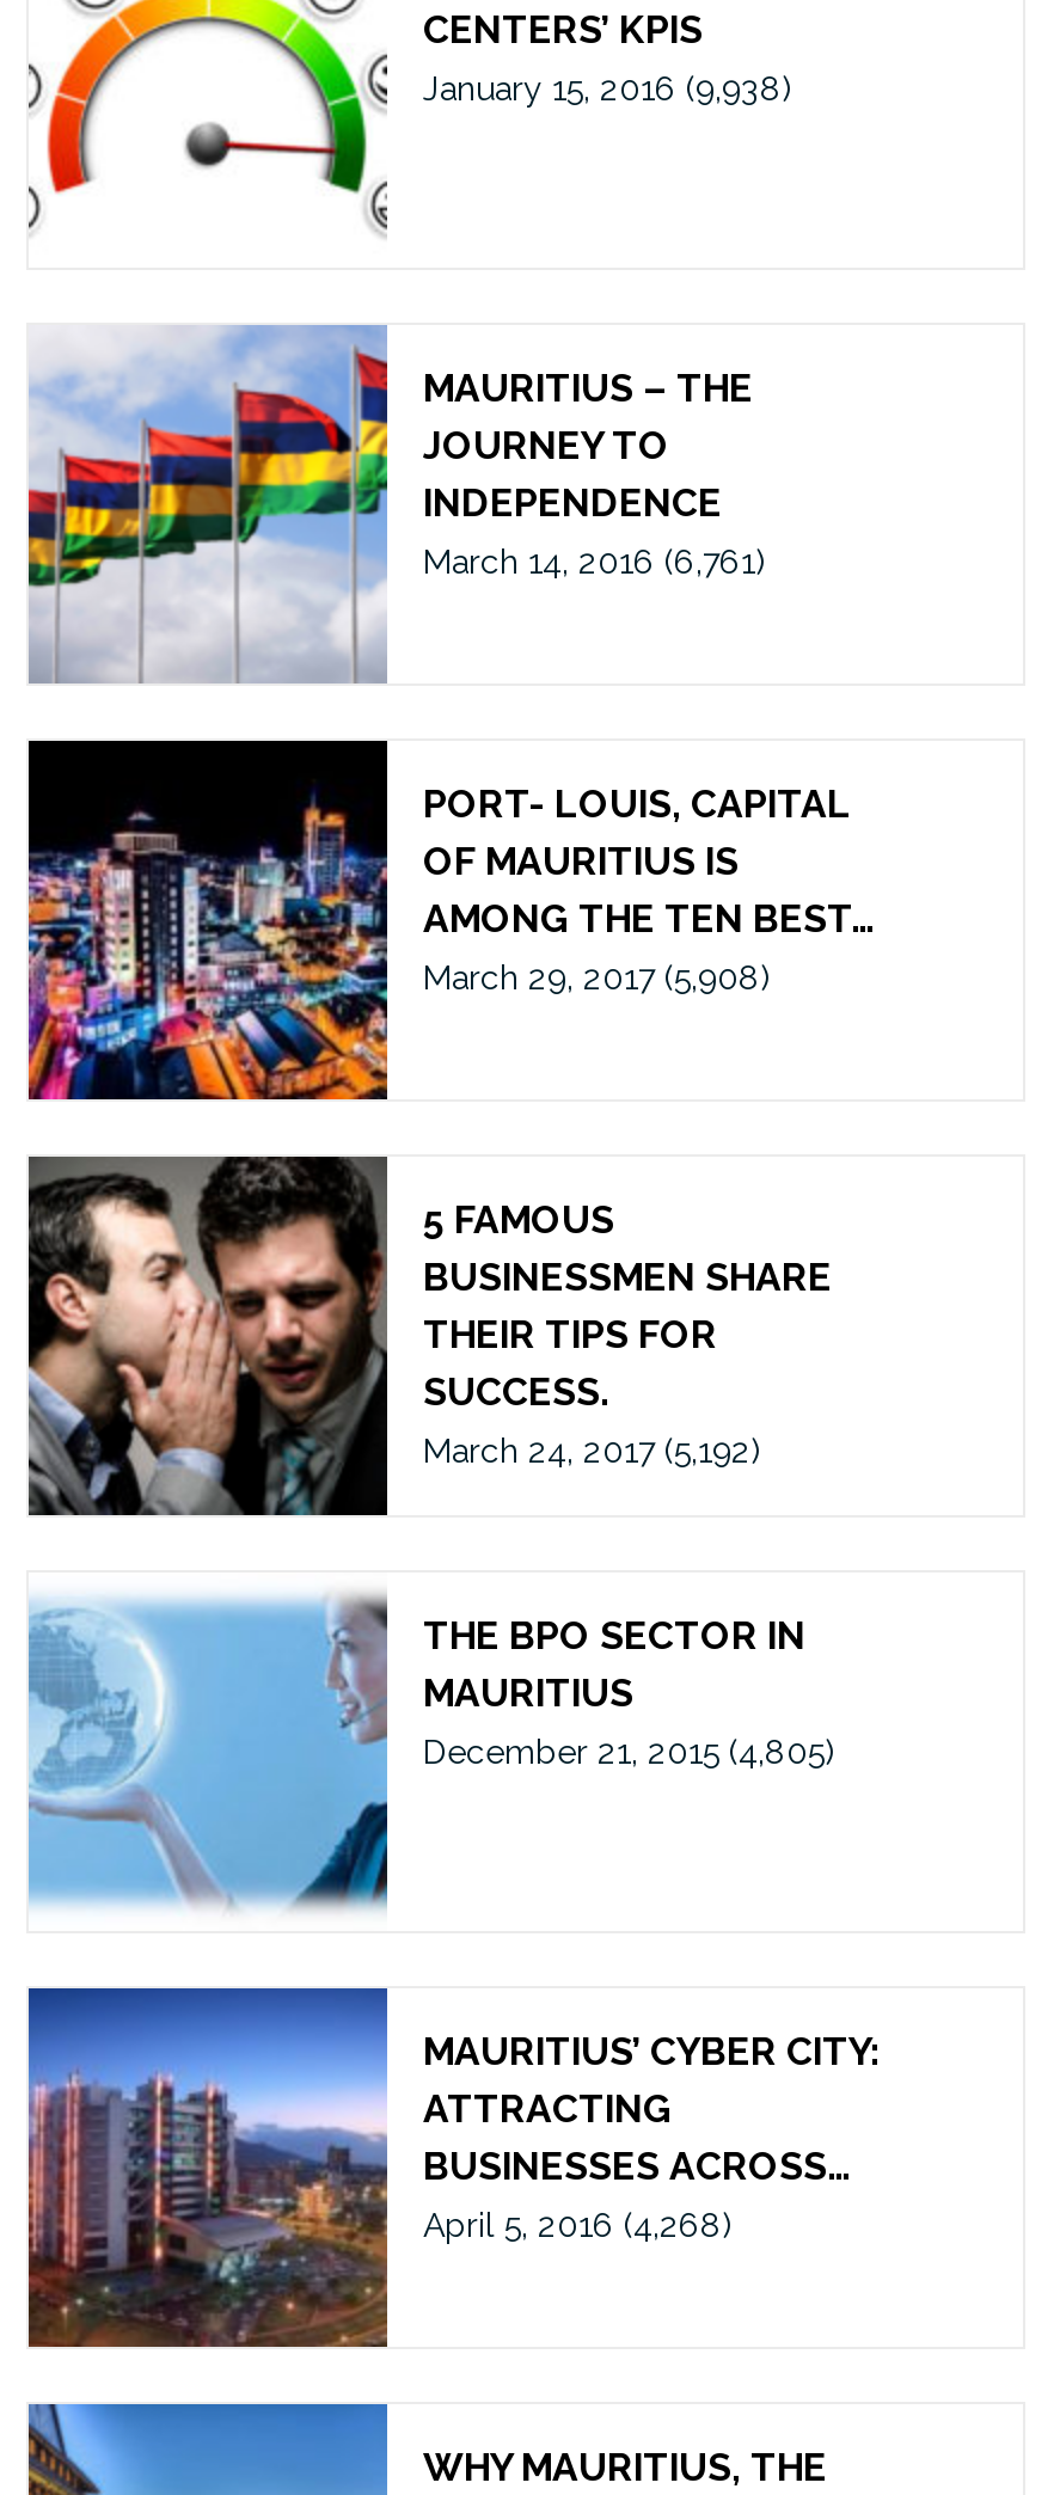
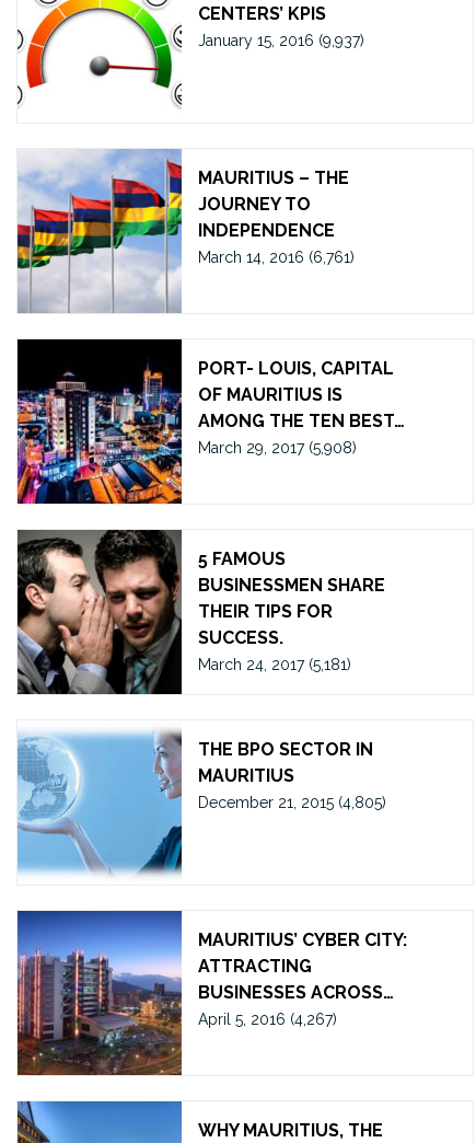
[423,69,791,107] January 15, 2016 (9,938) -> [198,31,364,49] January 15, 2016 (9,937)
[423,1431,760,1469] March 24, 2017 (5,192) -> [198,655,351,673] March 24, 2017 (5,181)
[423,2205,731,2243] April 5, 2016 (4,268) -> [198,1010,337,1028] April 5, 2016 (4,267)

